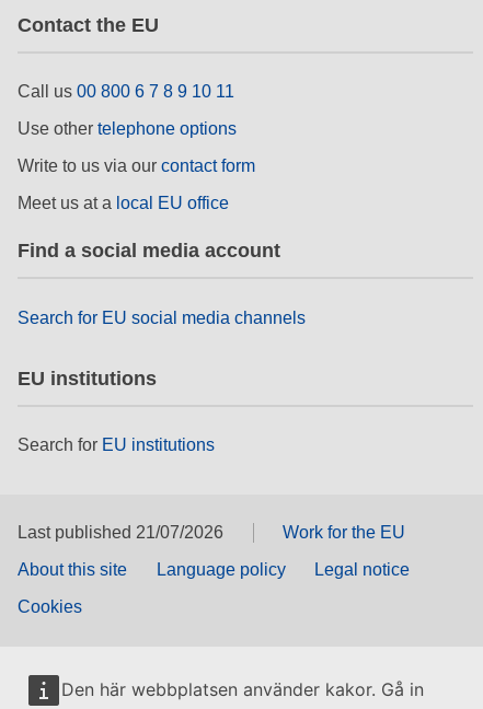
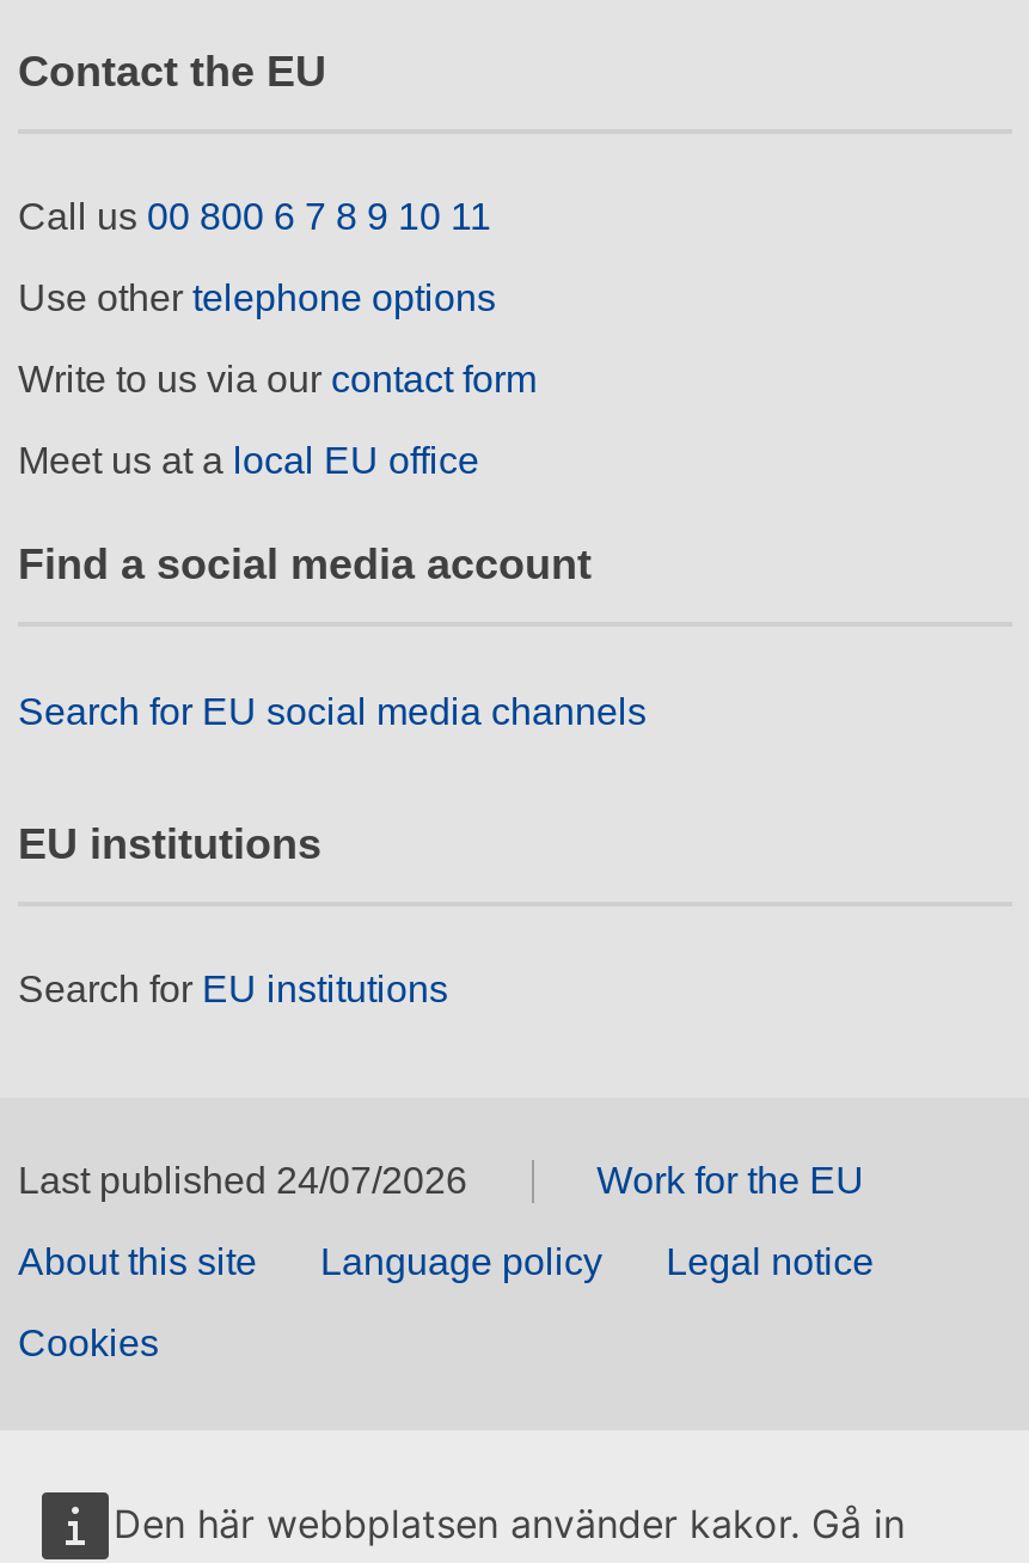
[18,524,223,542] Last published 21/07/2026 -> [18,1161,467,1202] Last published 24/07/2026

